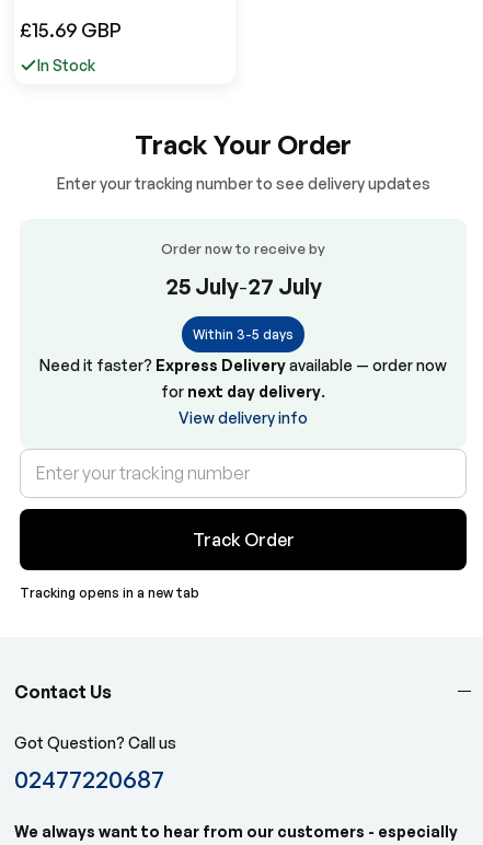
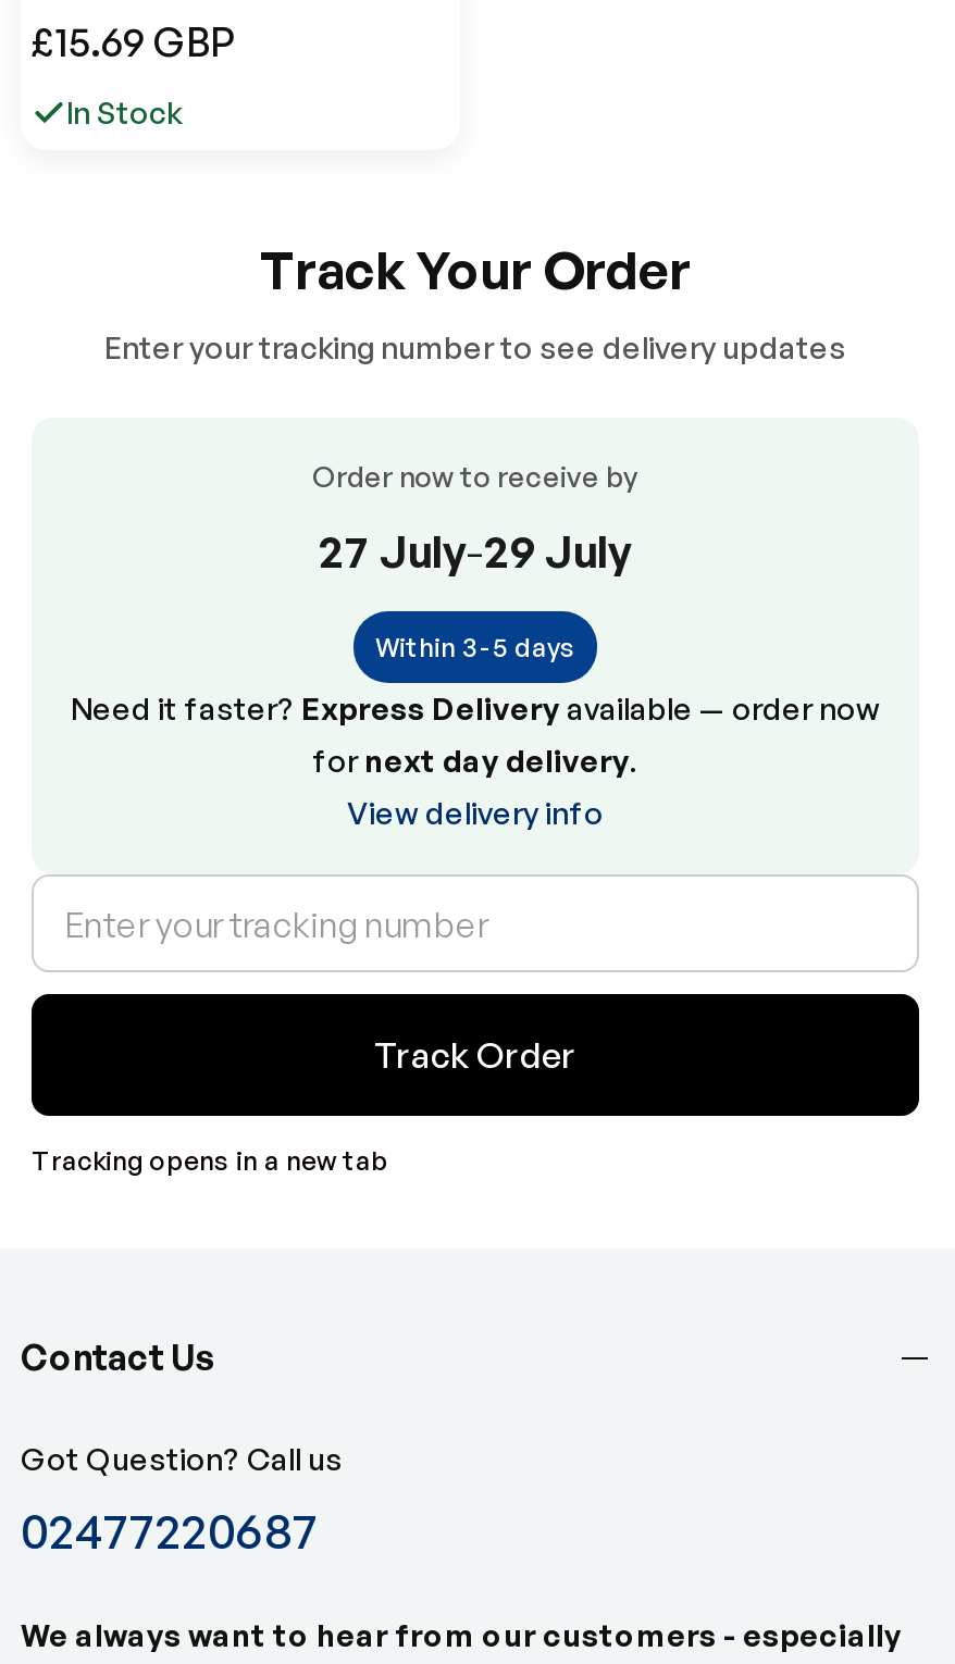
[165,272,321,299] 25 July-27 July -> [319,525,632,579] 27 July-29 July

